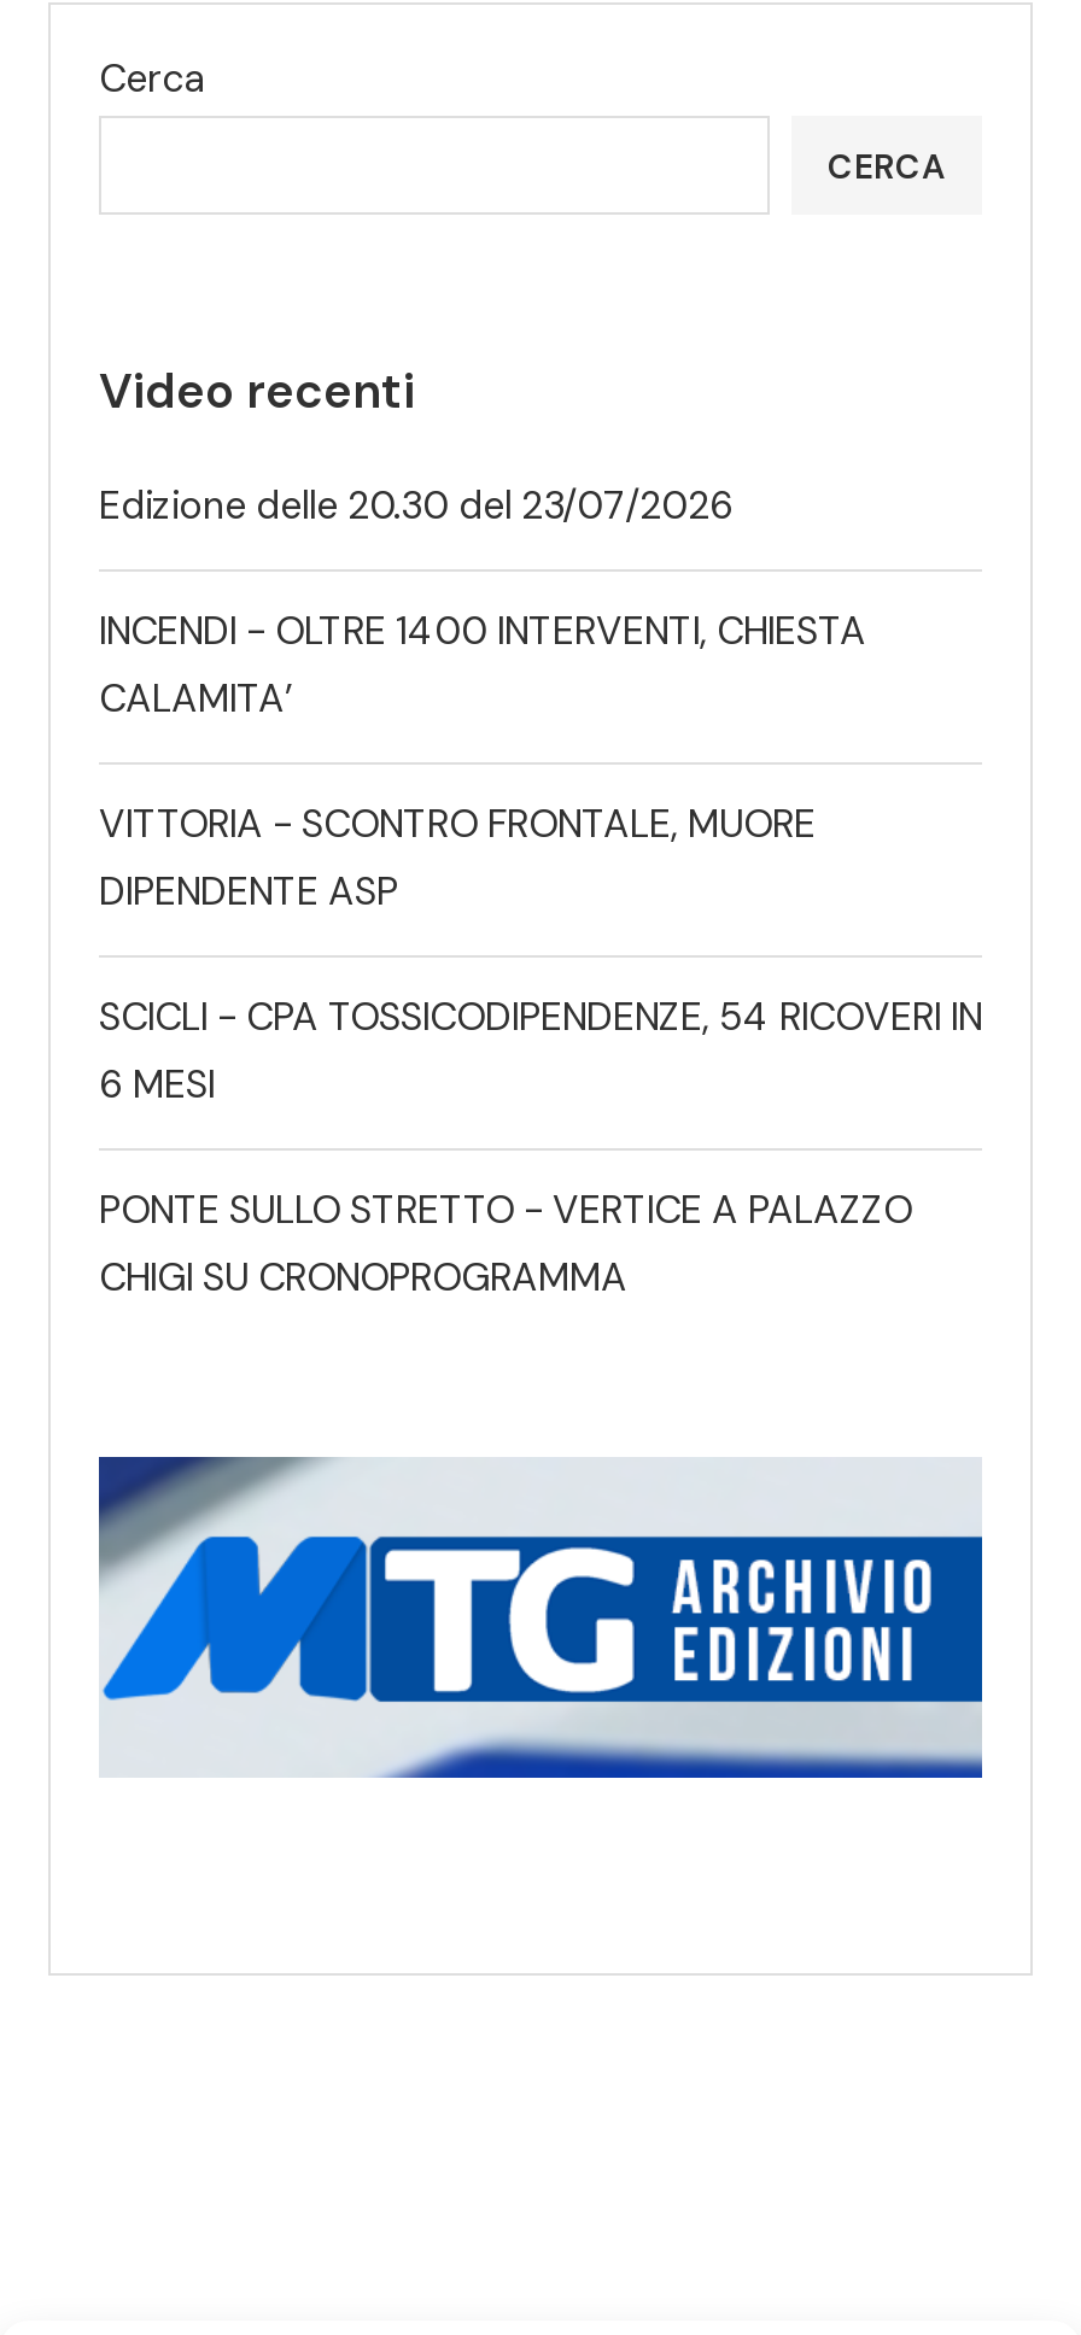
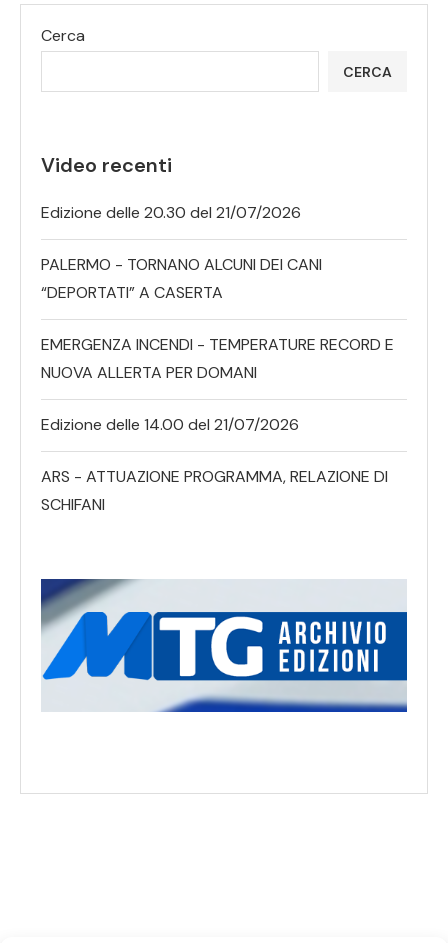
[99,481,734,532] Edizione delle 20.30 del 23/07/2026 -> [41,202,301,223] Edizione delle 20.30 del 21/07/2026
[99,607,866,725] INCENDI - OLTRE 1400 INTERVENTI, CHIESTA | CALAMITA’ -> [41,254,322,303] PALERMO - TORNANO ALCUNI DEI CANI | “DEPORTATI” A CASERTA
[99,800,816,918] VITTORIA - SCONTRO FRONTALE, MUORE | DIPENDENTE ASP -> [41,334,394,383] EMERGENZA INCENDI - TEMPERATURE RECORD E | NUOVA ALLERTA PER DOMANI
[99,993,982,1111] SCICLI - CPA TOSSICODIPENDENZE, 54 RICOVERI IN | 6 MESI -> [41,414,299,435] Edizione delle 14.00 del 21/07/2026
[99,1186,912,1304] PONTE SULLO STRETTO - VERTICE A PALAZZO | CHIGI SU CRONOPROGRAMMA -> [41,466,388,515] ARS - ATTUAZIONE PROGRAMMA, RELAZIONE DI | SCHIFANI

